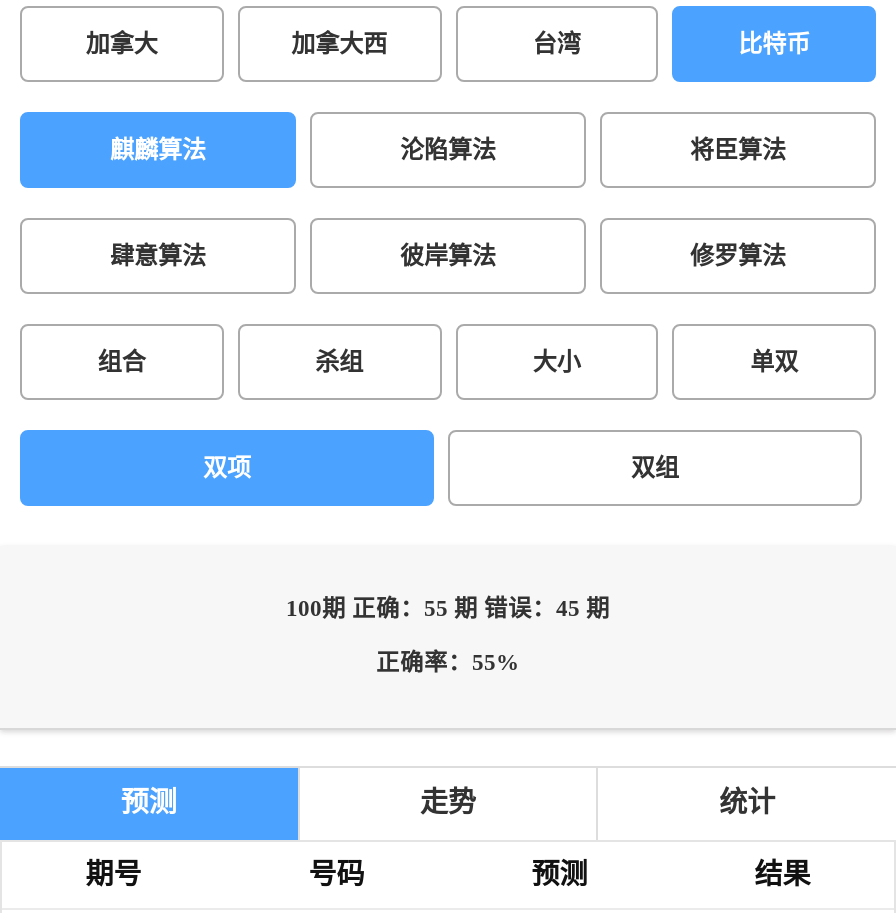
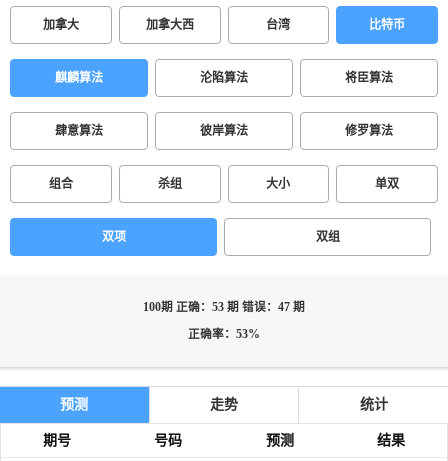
[286,596,610,622] 100期 正确：55 期 错误：45 期 -> [143,301,305,314] 100期 正确：53 期 错误：47 期
[376,650,520,676] 正确率：55% -> [188,328,260,341] 正确率：53%

